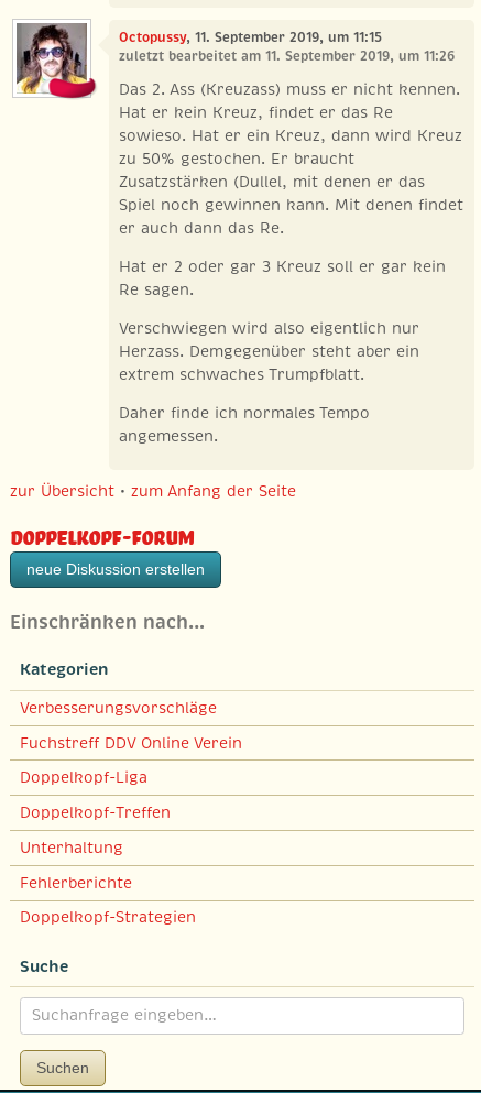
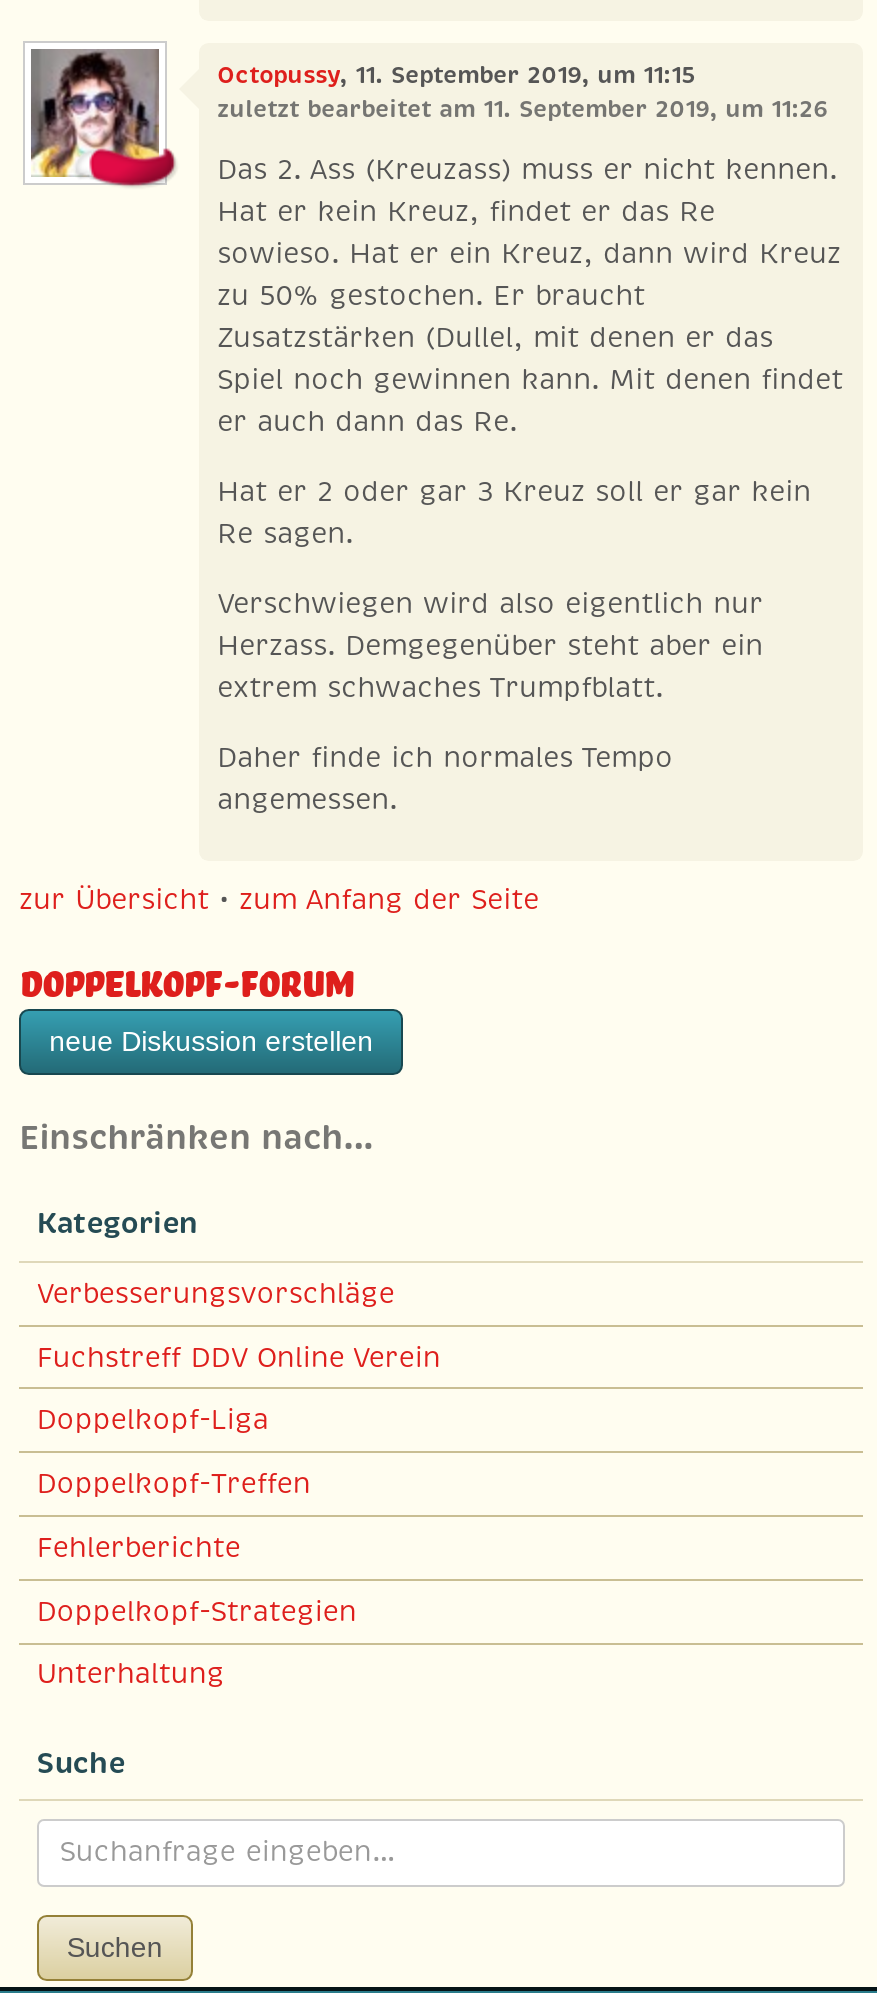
moved [20,838,123,857] -> [37,1656,225,1692]: Unterhaltung
moved [20,873,196,927] -> [37,1529,357,1628]: Fehlerberichte | Doppelkopf-Strategien

